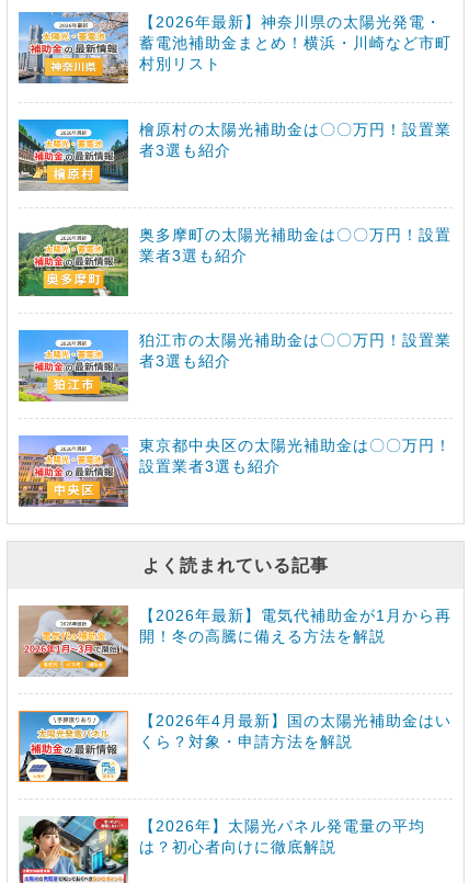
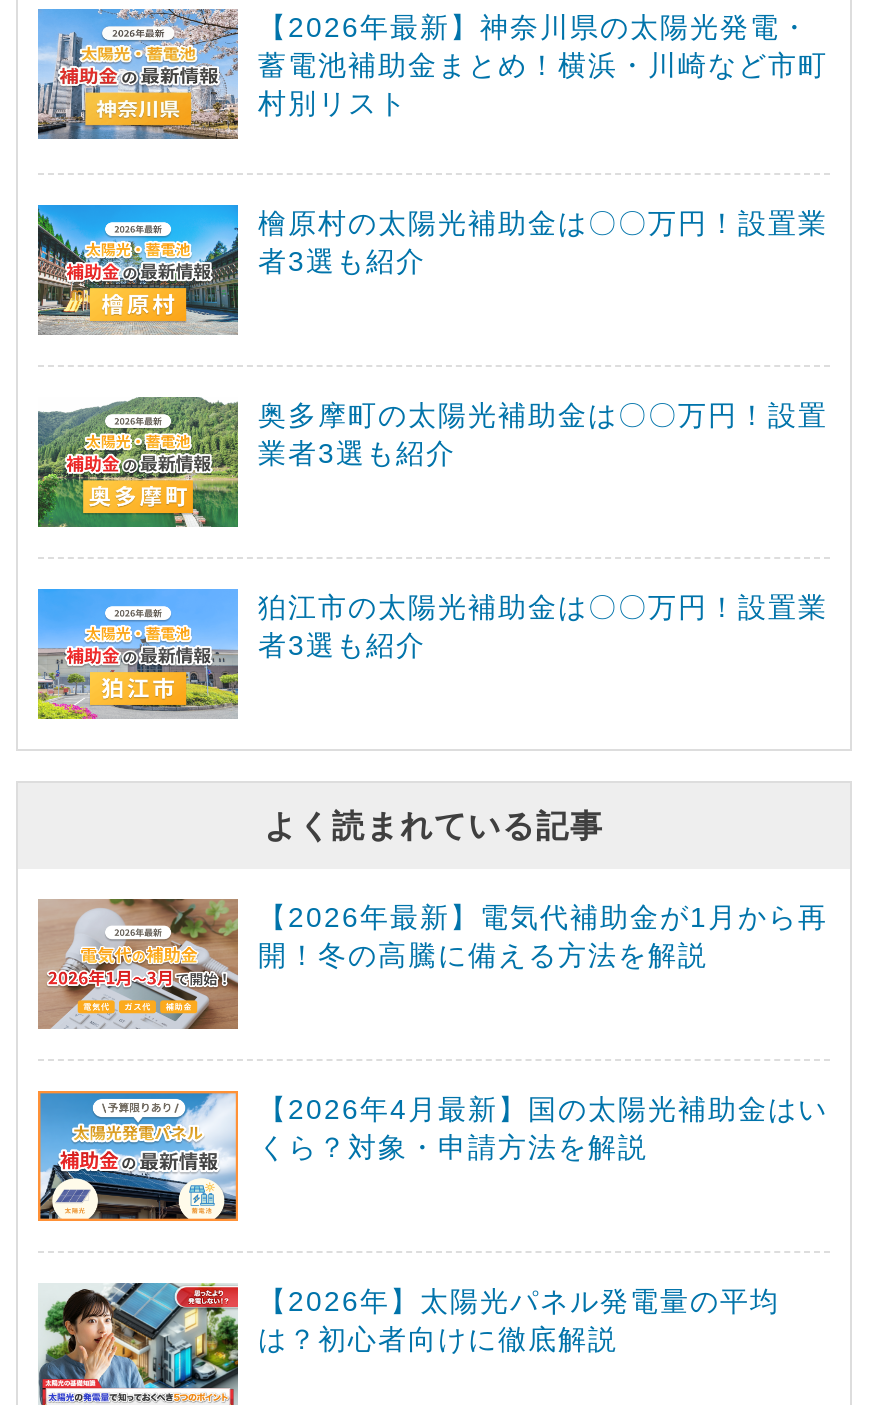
[18,435,451,508] [image] | 東京都中央区の太陽光補助金は〇〇万円！ | 設置業者3選も紹介 -> none

